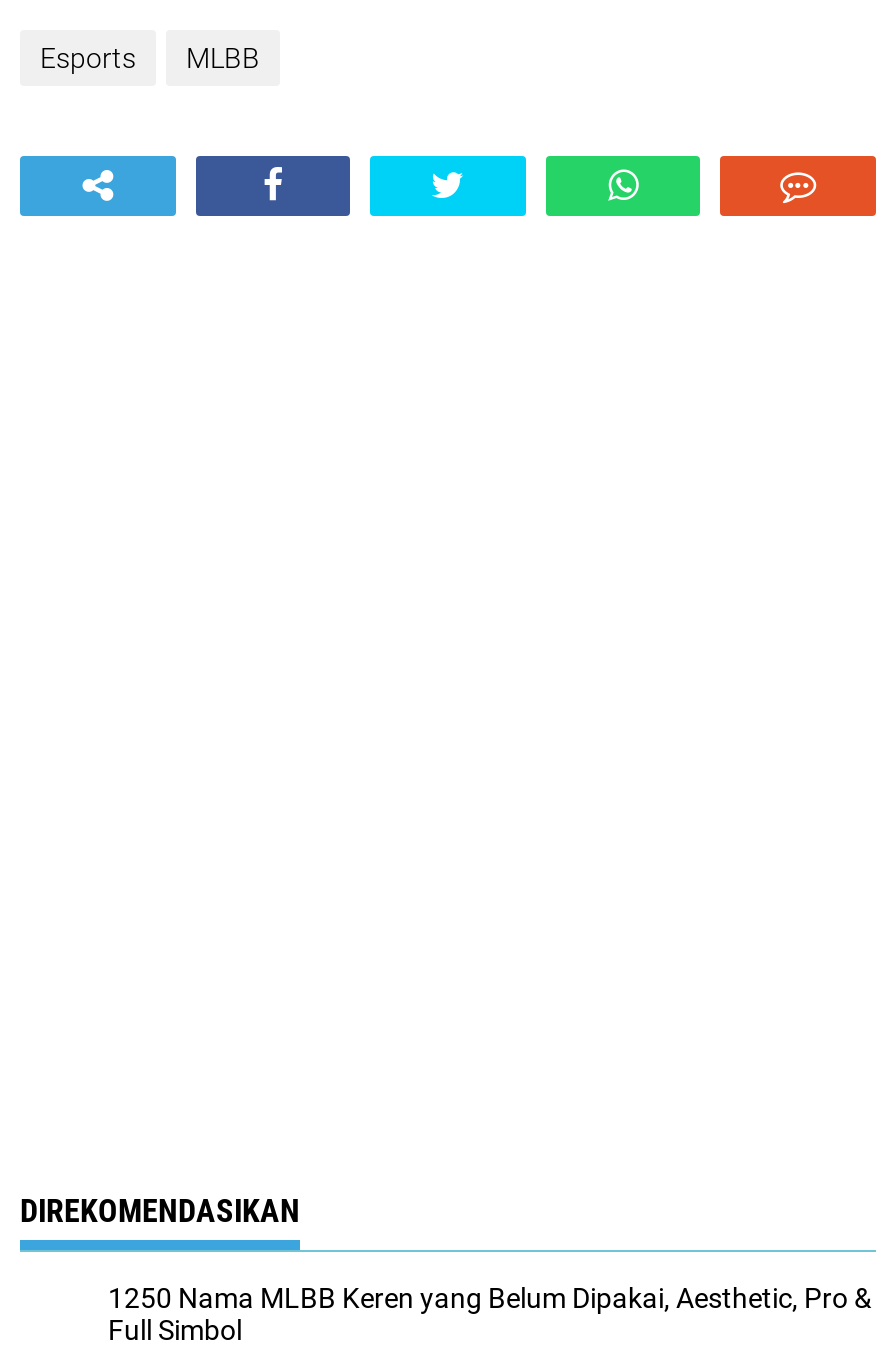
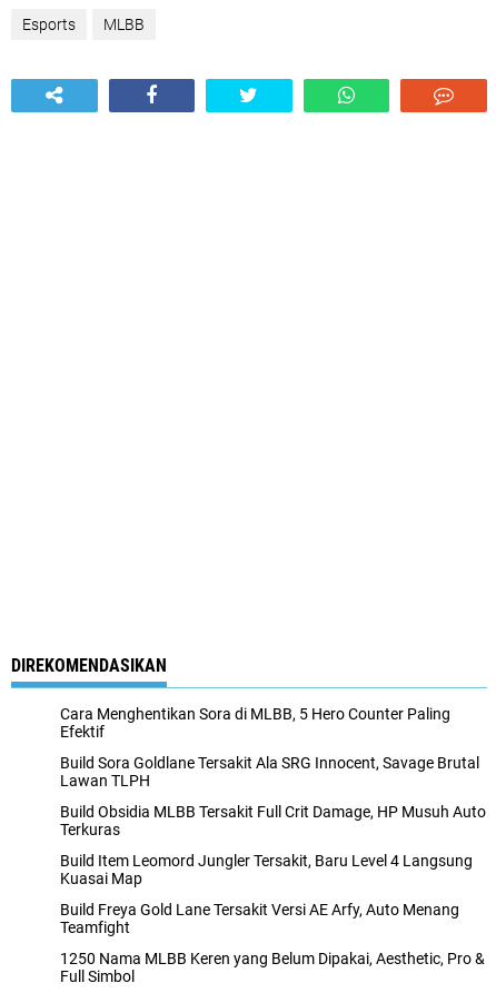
none -> [60,704,486,936] Cara Menghentikan Sora di MLBB, 5 Hero Counter Paling | Efektif | Build Sora Goldlane Tersakit Ala SRG Innocent, Savage Brutal | Lawan TLPH | Build Obsidia MLBB Tersakit Full Crit Damage, HP Musuh Auto | Terkuras | Build Item Leomord Jungler Tersakit, Baru Level 4 Langsung | Kuasai Map | Build Freya Gold Lane Tersakit Versi AE Arfy, Auto Menang | Teamfight

